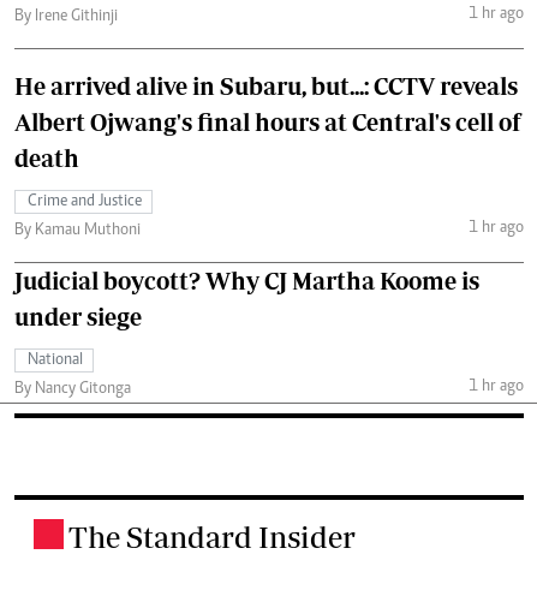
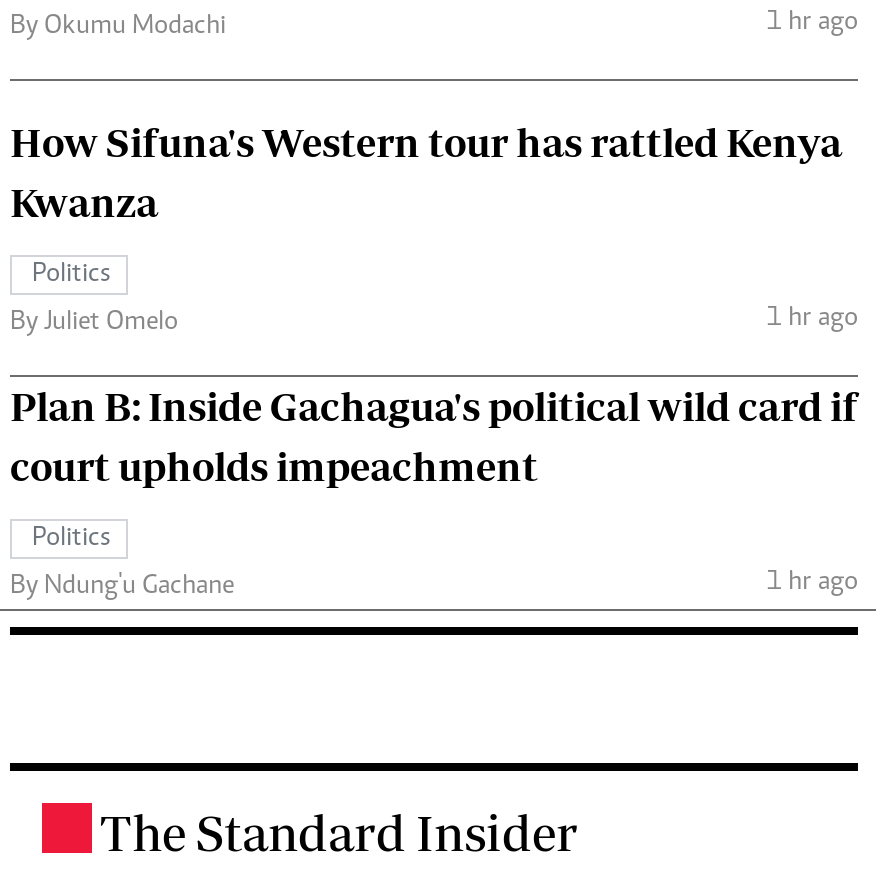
[14,8,118,25] By Irene Githinji -> [10,12,226,40] By Okumu Modachi
[14,72,521,171] He arrived alive in Subaru, but...: CCTV reveals | Albert Ojwang's final hours at Central's cell of | death -> [10,118,842,224] How Sifuna's Western tour has rattled Kenya | Kwanza
[28,193,142,210] Crime and Justice -> [32,260,110,288] Politics
[14,222,141,239] By Kamau Muthoni -> [10,308,178,336] By Juliet Omelo
[14,266,479,330] Judicial boycott? Why CJ Martha Koome is | under siege -> [10,382,858,488] Plan B: Inside Gachagua's political wild card if | court upholds impeachment
[28,352,83,368] National -> [32,524,110,552] Politics
[14,380,131,397] By Nancy Gitonga -> [10,572,234,600] By Ndung'u Gachane

